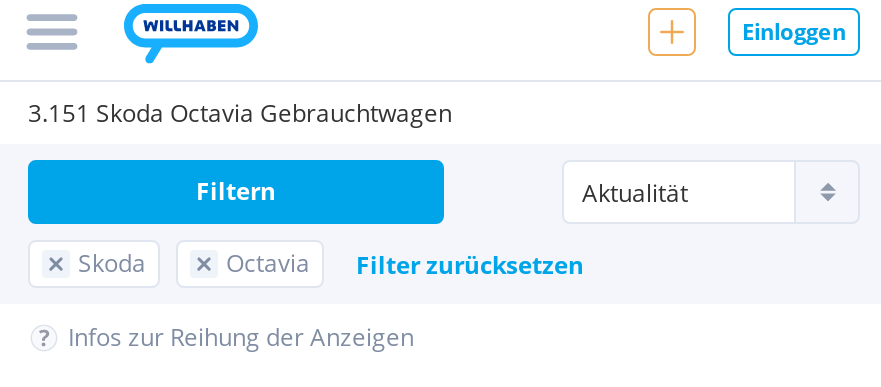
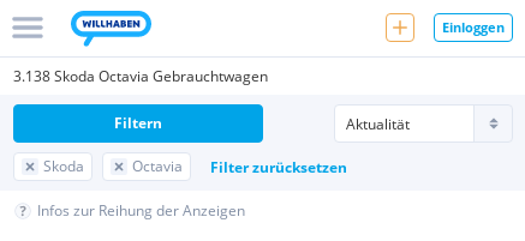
[28,96,452,130] 3.151 Skoda Octavia Gebrauchtwagen -> [13,66,268,86] 3.138 Skoda Octavia Gebrauchtwagen

